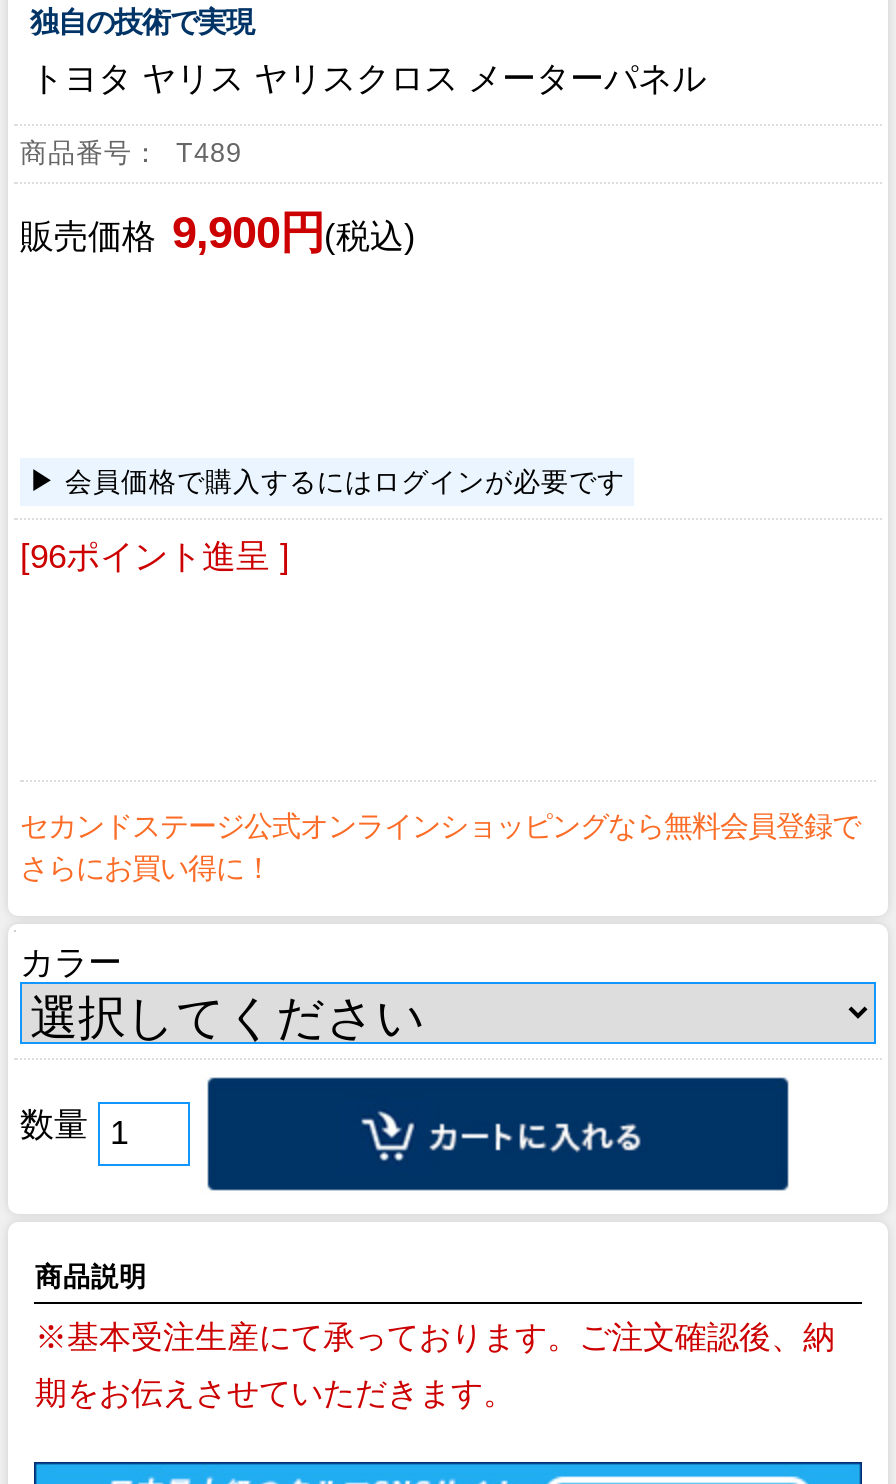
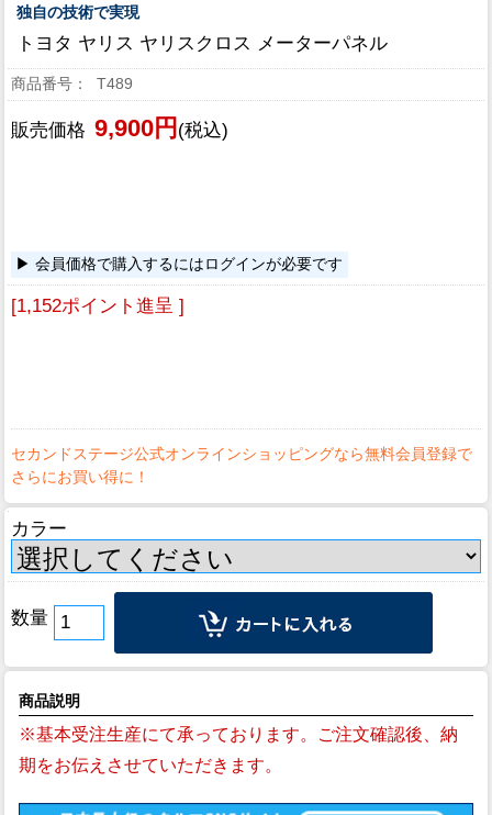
[20,539,290,577] [96ポイント進呈 ] -> [11,296,185,317] [1,152ポイント進呈 ]

